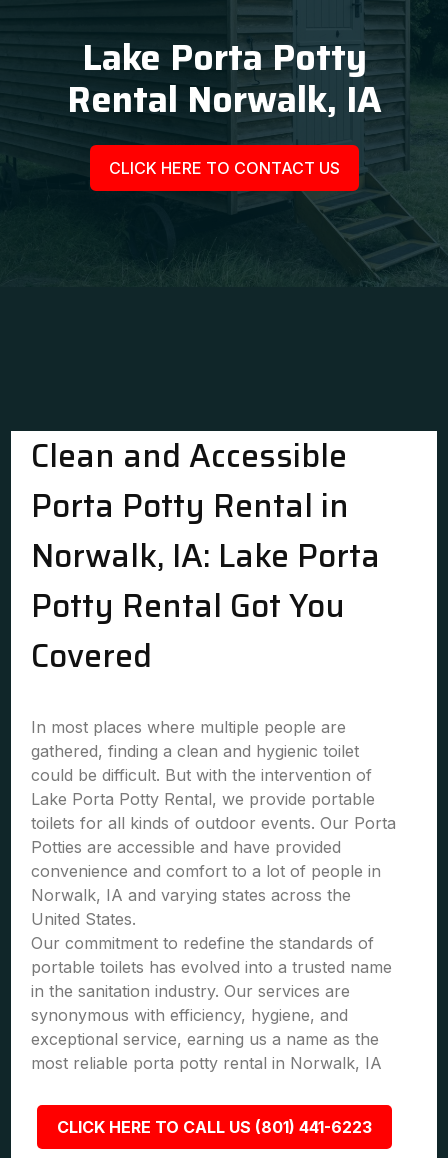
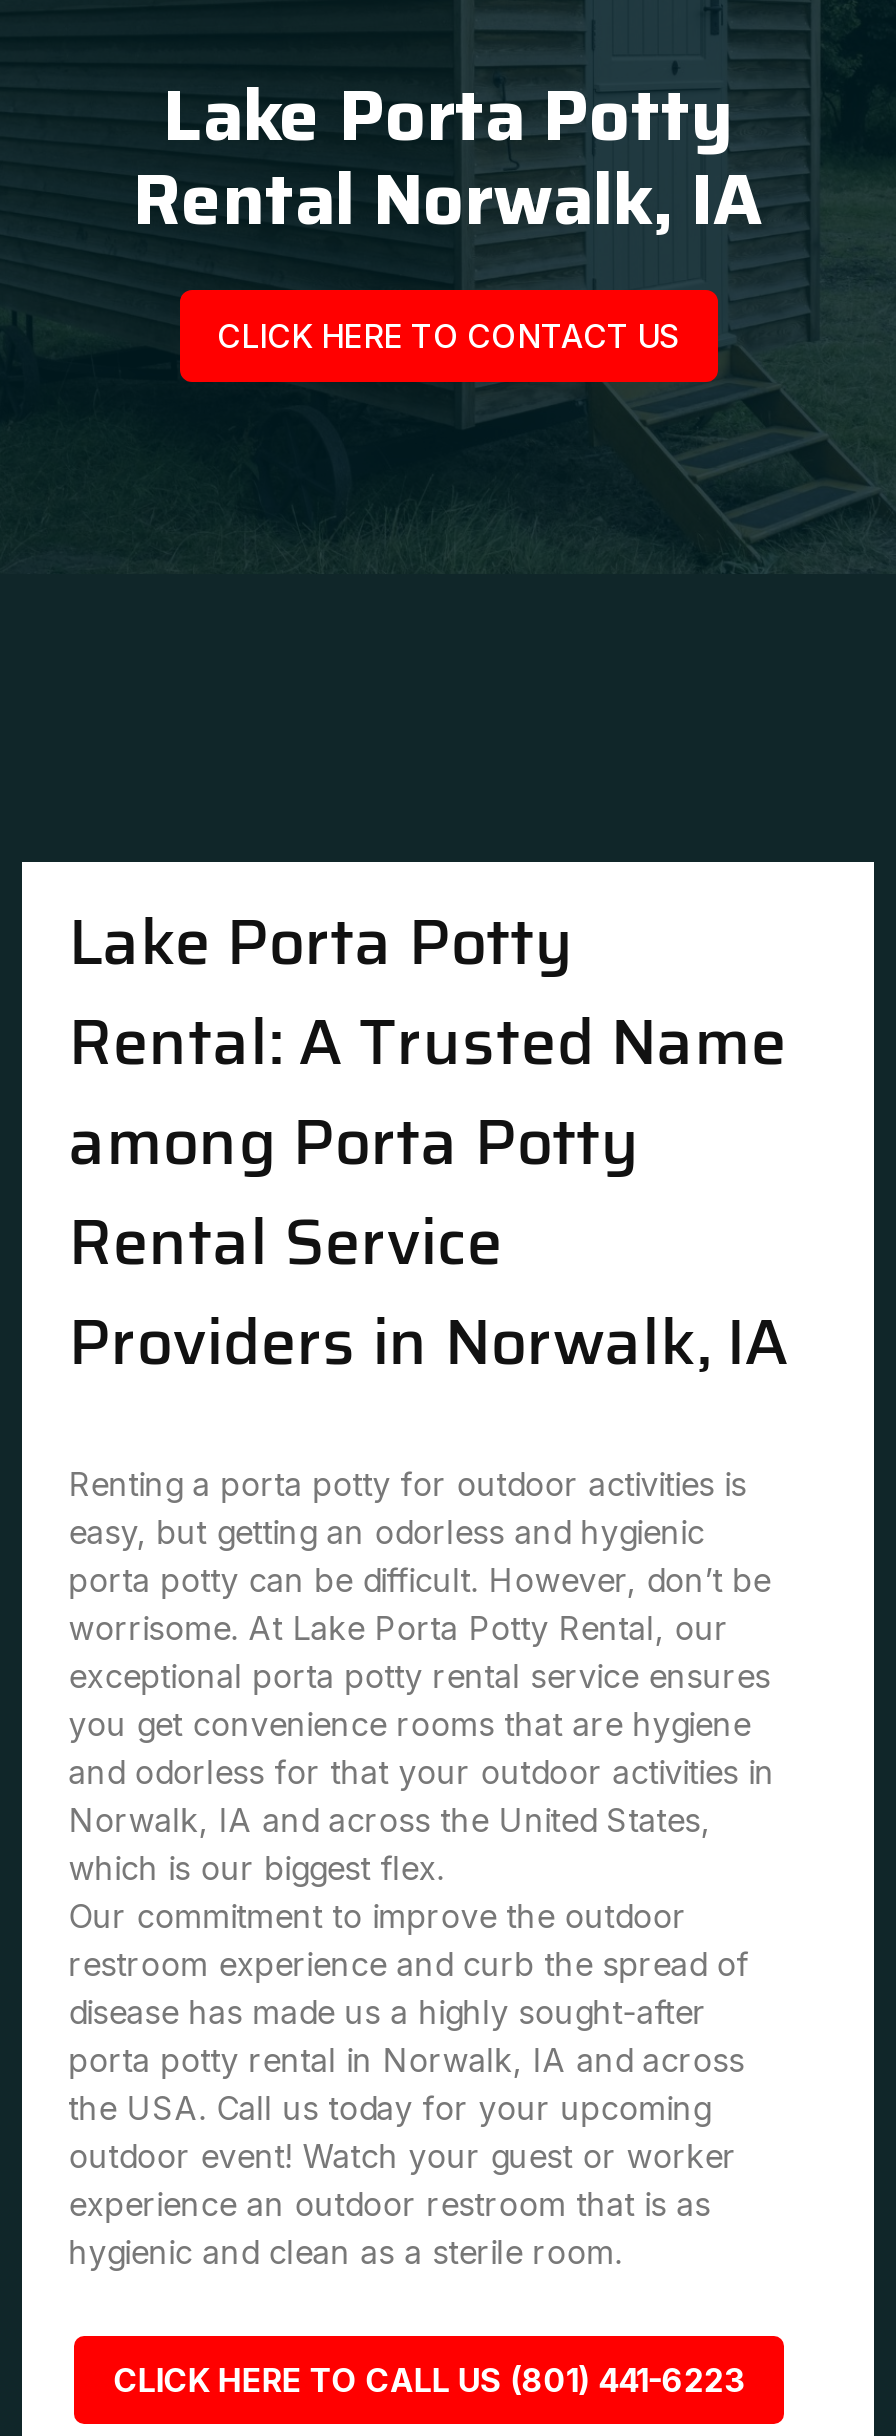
[31,431,380,681] Clean and Accessible | Porta Potty Rental in | Norwalk, IA: Lake Porta | Potty Rental Got You | Covered -> [68,892,788,1392] Lake Porta Potty | Rental: A Trusted Name | among Porta Potty | Rental Service | Providers in Norwalk, IA
[31,717,396,1073] In most places where multiple people are | gathered, finding a clean and hygienic toilet | could be difficult. But with the intervention of | Lake Porta Potty Rental, we provide portable | toilets for all kinds of outdoor events. Our Porta | Potties are accessible and have provided | convenience and comfort to a lot of people in | Norwalk, IA and varying states across the | United States. | Our commitment to redefine the standards of | portable toilets has evolved into a trusted name | in the sanitation industry. Our services are | synonymous with efficiency, hygiene, and | exceptional service, earning us a name as the | most reliable porta potty rental in Norwalk, IA -> [68,1464,774,2272] Renting a porta potty for outdoor activities is | easy, but getting an odorless and hygienic | porta potty can be difficult. However, don’t be | worrisome. At Lake Porta Potty Rental, our | exceptional porta potty rental service ensures | you get convenience rooms that are hygiene | and odorless for that your outdoor activities in | Norwalk, IA and across the United States, | which is our biggest flex. | Our commitment to improve the outdoor | restroom experience and curb the spread of | disease has made us a highly sought-after | porta potty rental in Norwalk, IA and across | the USA. Call us today for your upcoming | outdoor event! Watch your guest or worker | experience an outdoor restroom that is as | hygienic and clean as a sterile room.

